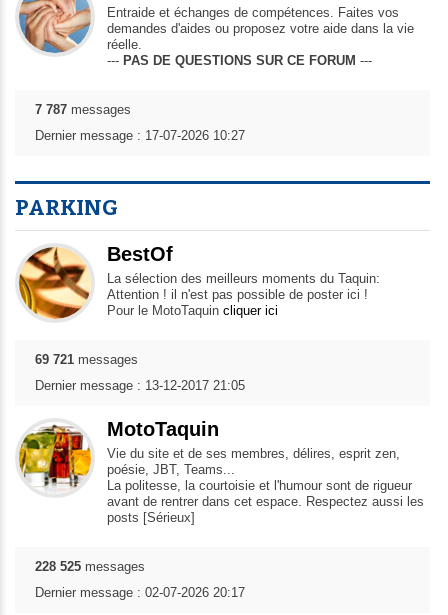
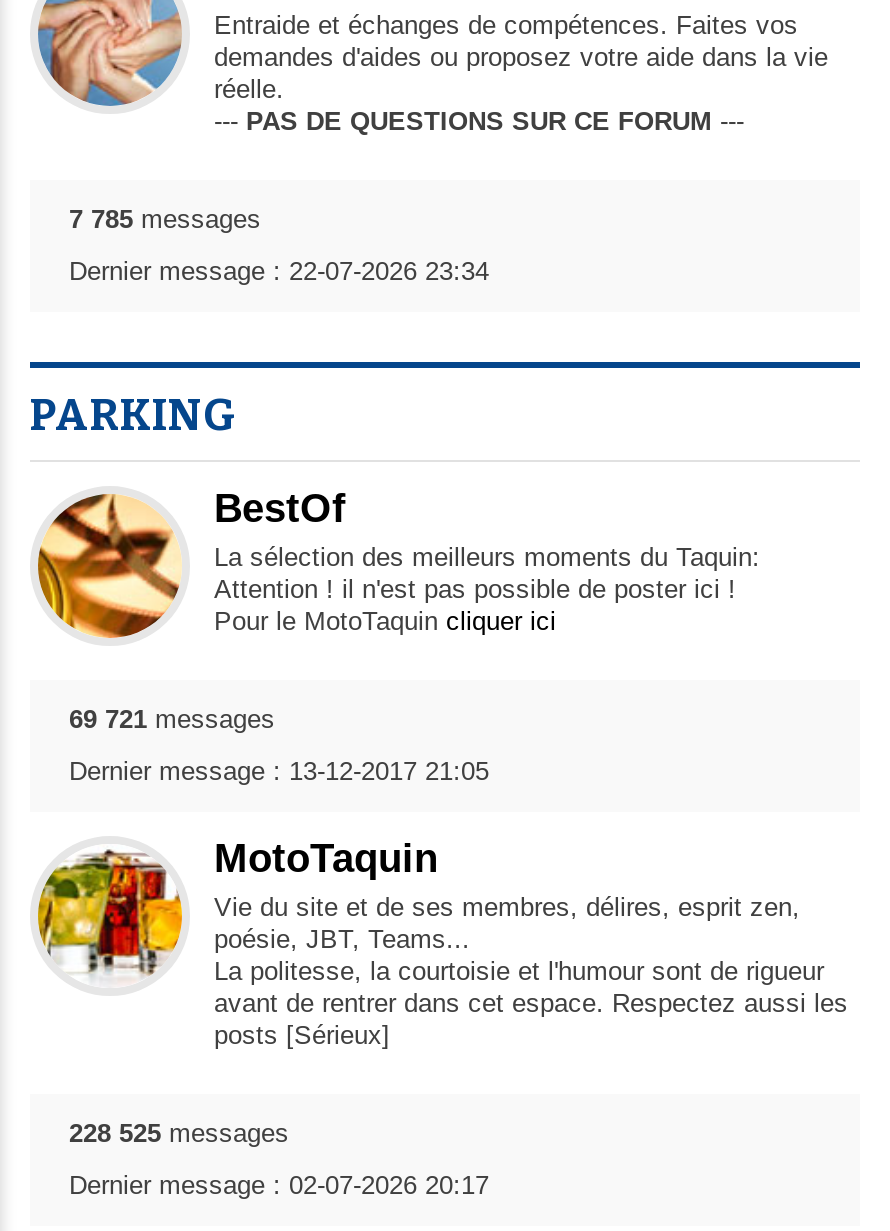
[34,102,130,117] 7 787 messages -> [69,204,261,234] 7 785 messages
[34,128,244,143] Dernier message : 17-07-2026 10:27 -> [69,256,489,286] Dernier message : 22-07-2026 23:34

